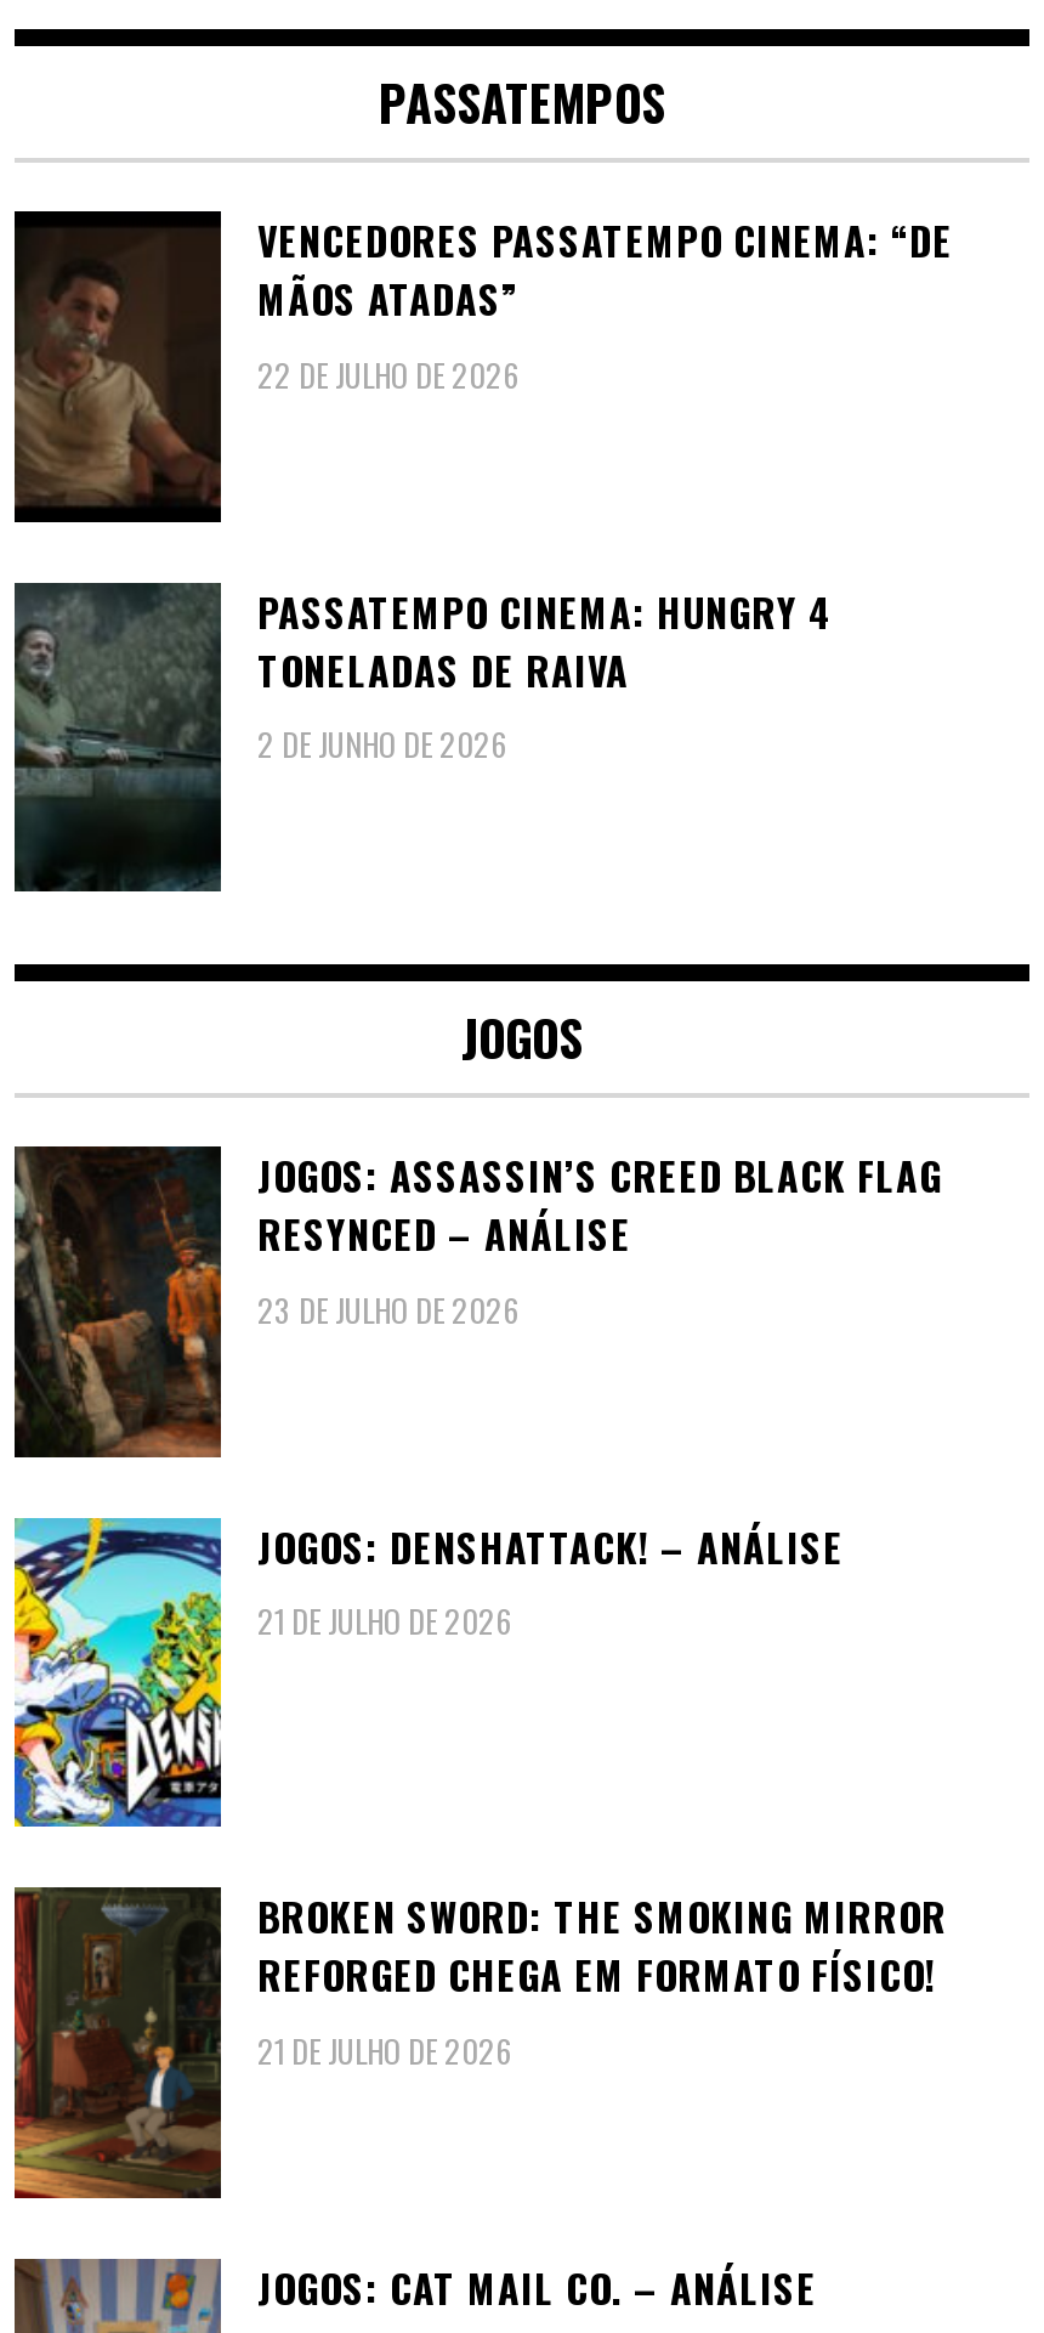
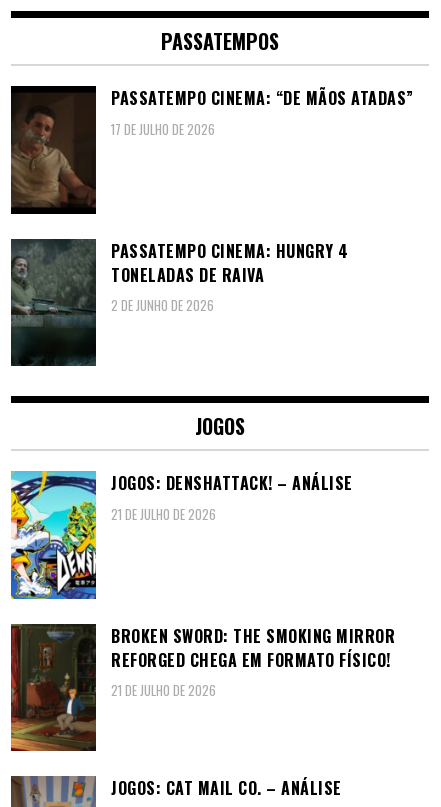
[257,212,953,398] VENCEDORES PASSATEMPO CINEMA: “DE | MÃOS ATADAS” | 22 DE JULHO DE 2026 -> [111,86,413,139] PASSATEMPO CINEMA: “DE MÃOS ATADAS” | 17 DE JULHO DE 2026
[12,1144,942,1460] [image] | JOGOS: ASSASSIN’S CREED BLACK FLAG | RESYNCED – ANÁLISE | 23 DE JULHO DE 2026 -> none

